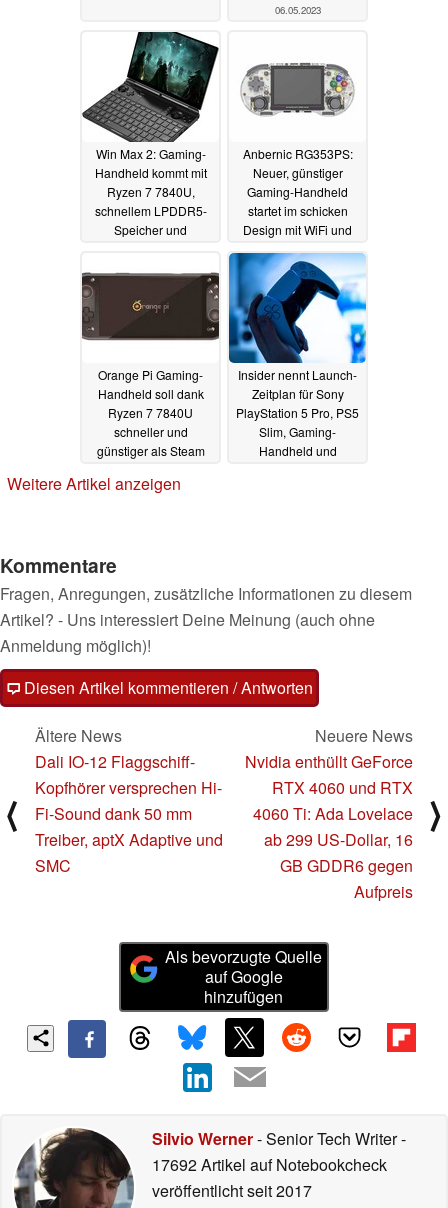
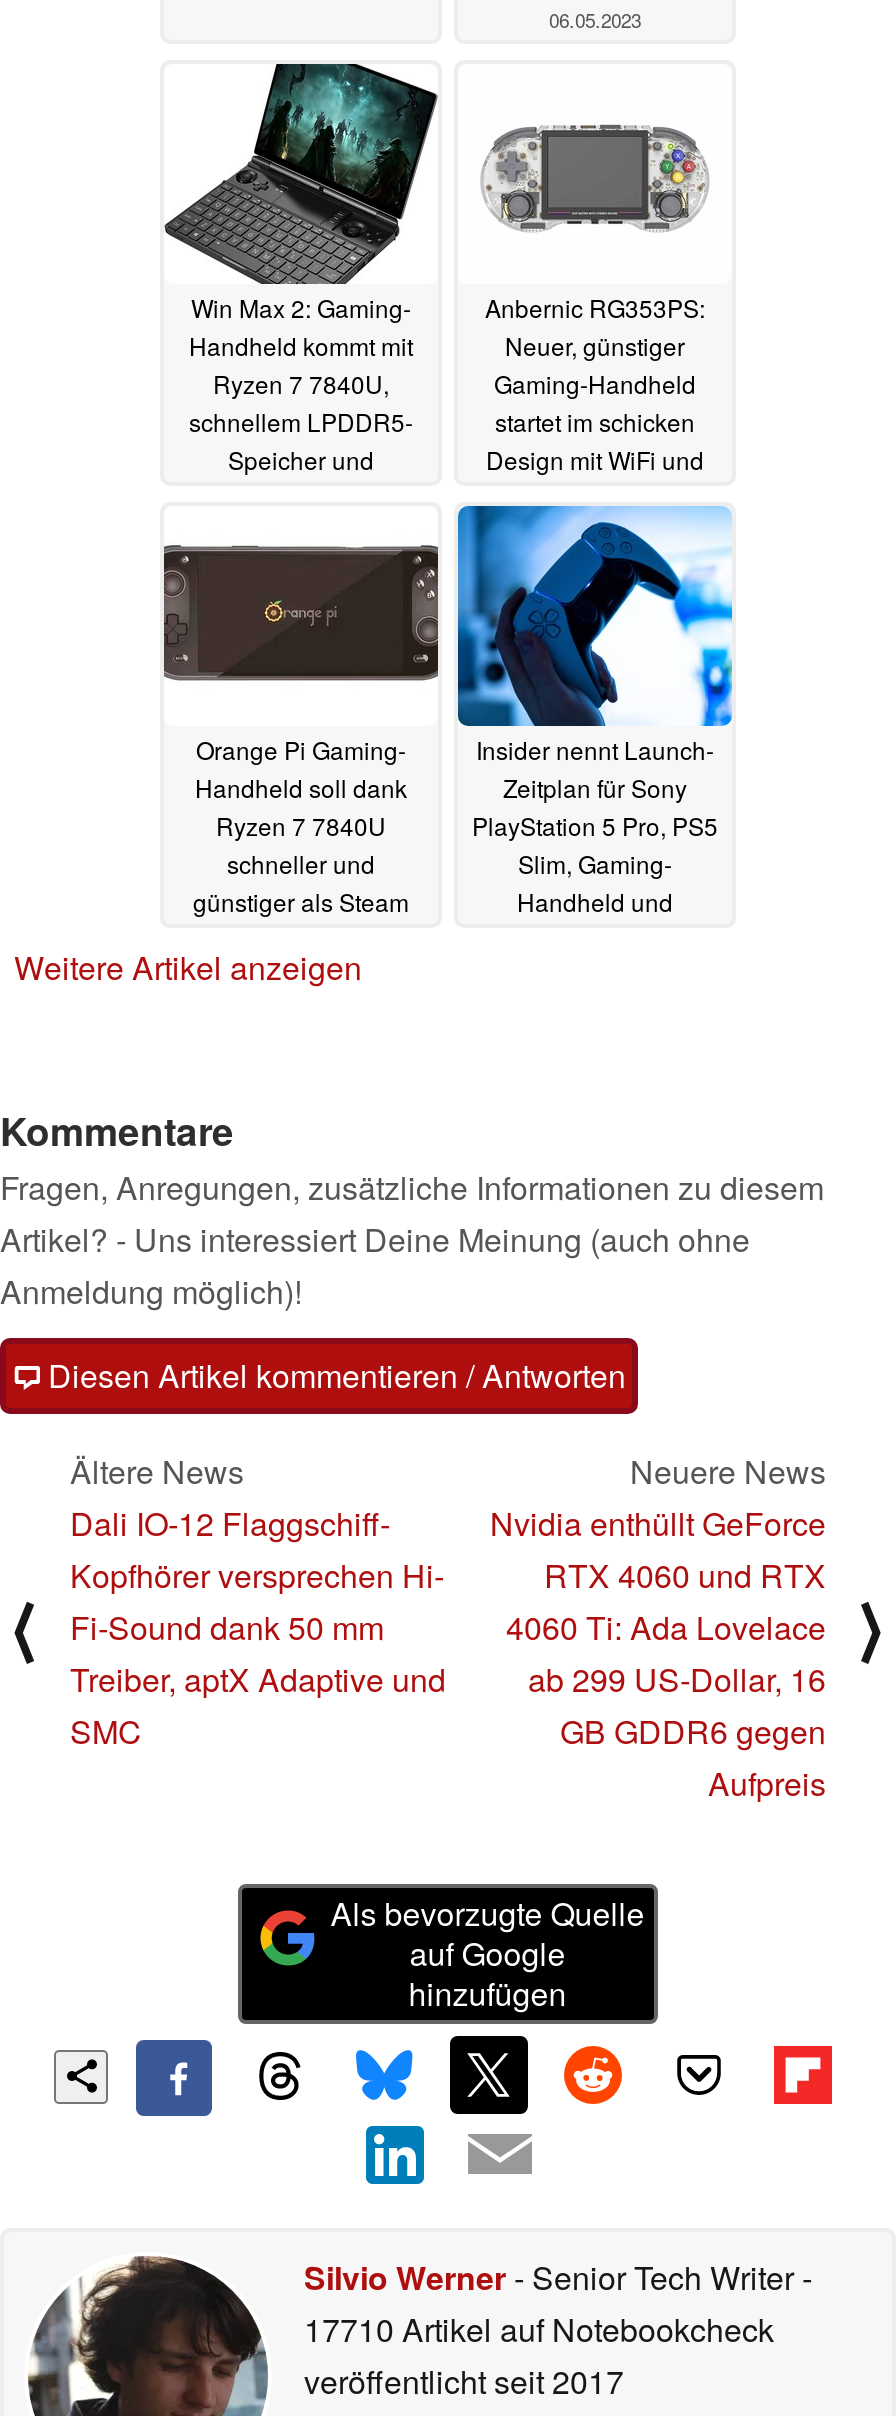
[152,1153,387,1176] 17692 Artikel auf Notebookcheck -> [304,2305,774,2351] 17710 Artikel auf Notebookcheck

